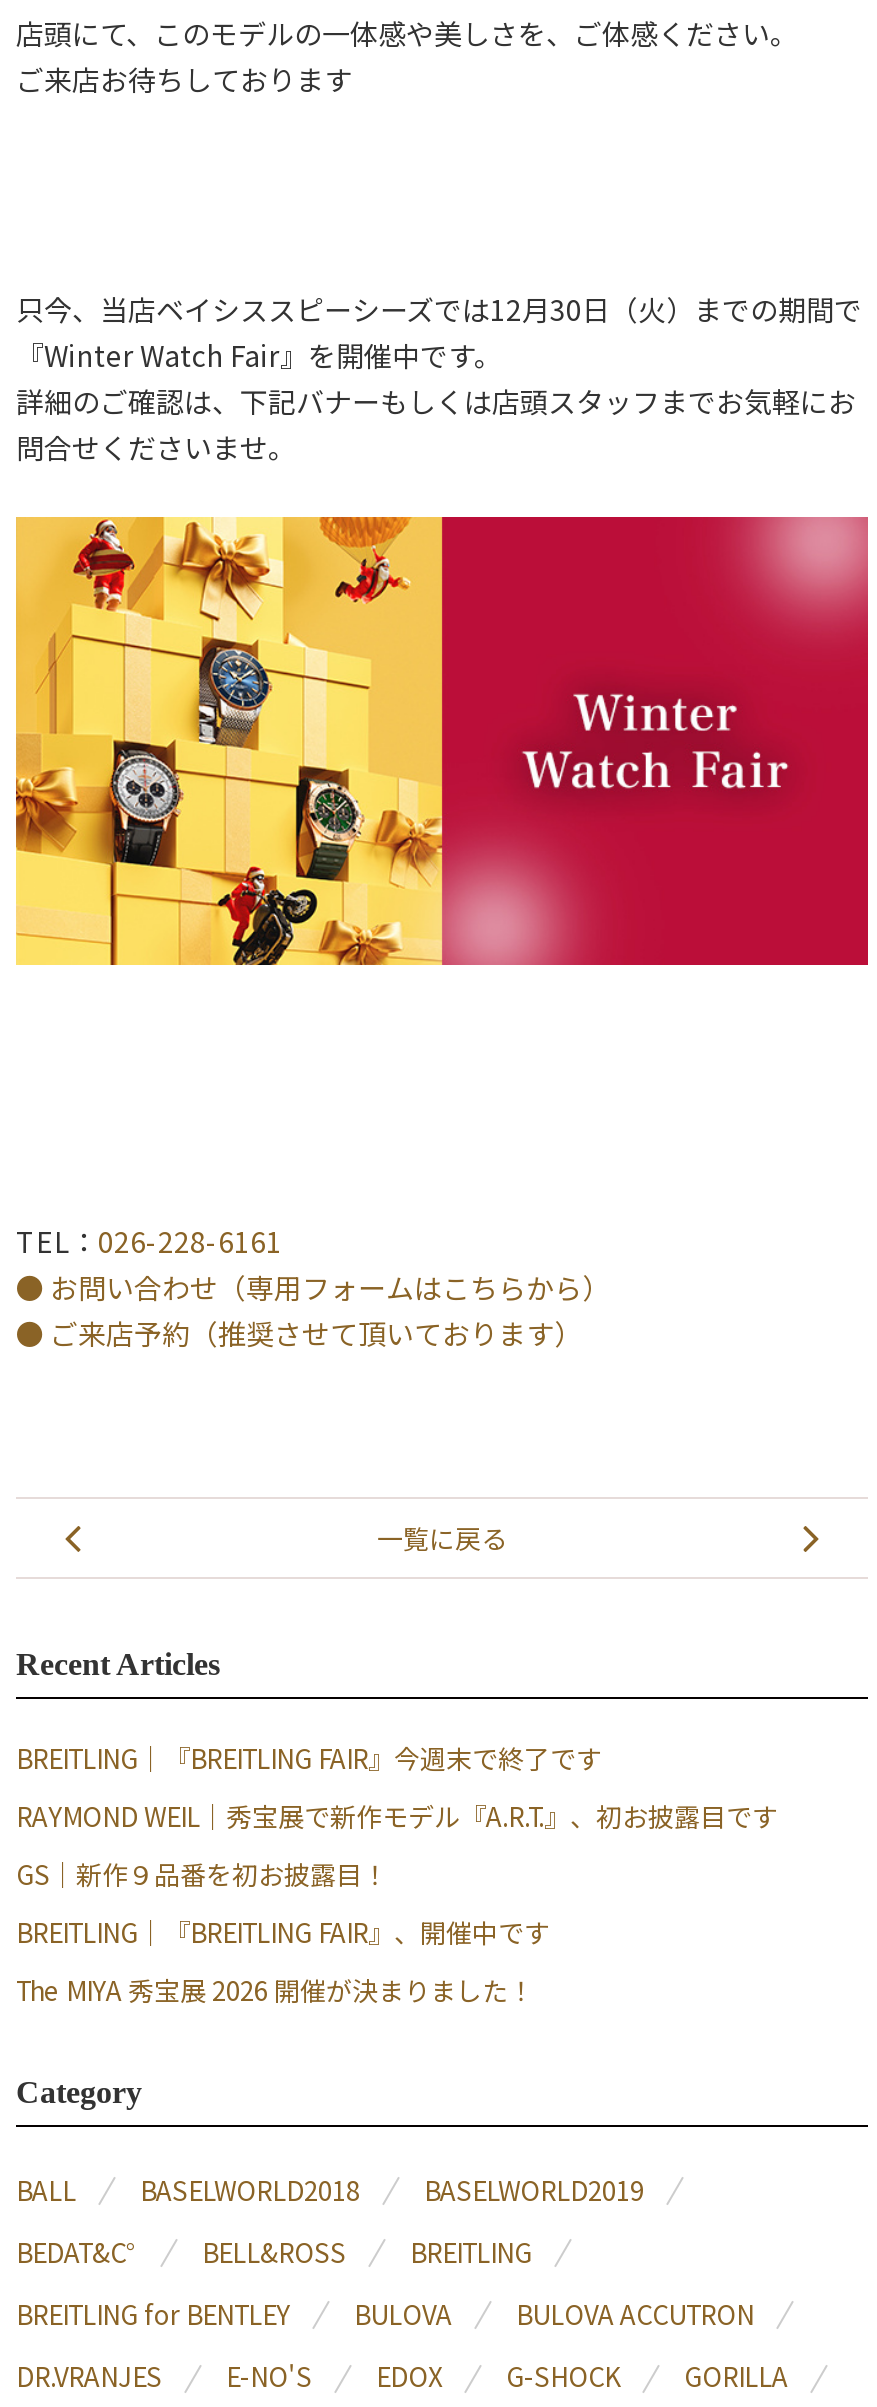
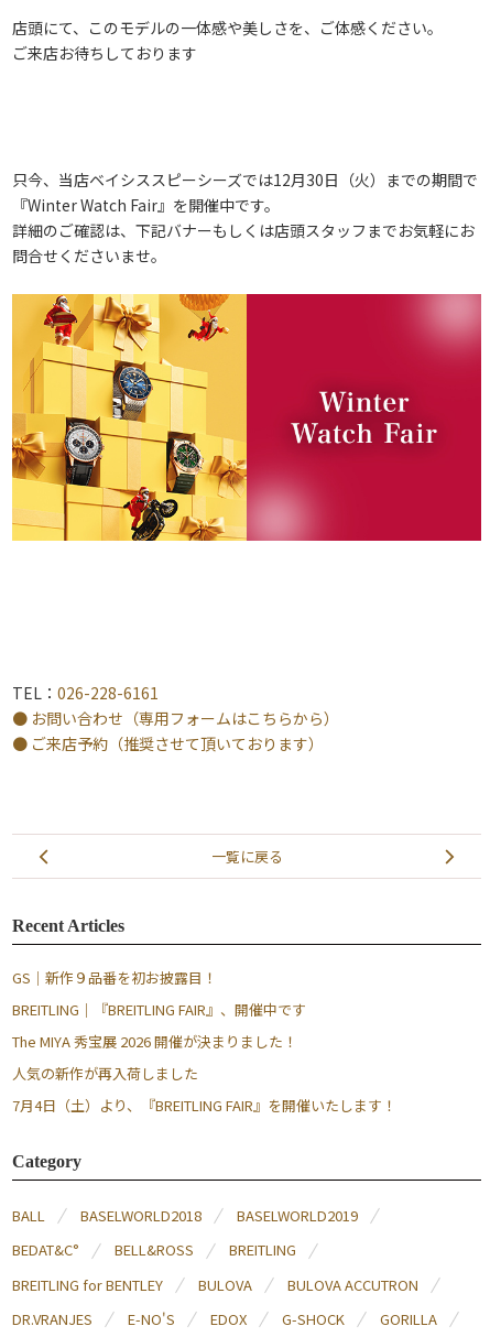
[16,1739,778,1835] BREITLING｜『BREITLING FAIR』今週末で終了です | RAYMOND WEIL｜秀宝展で新作モデル『A.R.T.』、初お披露目です -> none
moved [16,1855,550,2009] -> [12,967,306,1052]: GS｜新作９品番を初お披露目！ | BREITLING｜『BREITLING FAIR』、開催中です | The MIYA 秀宝展 2026 開催が決まりました！
none -> [12,1063,396,1116] 人気の新作が再入荷しました | 7月4日（土）より、『BREITLING FAIR』を開催いたします！

